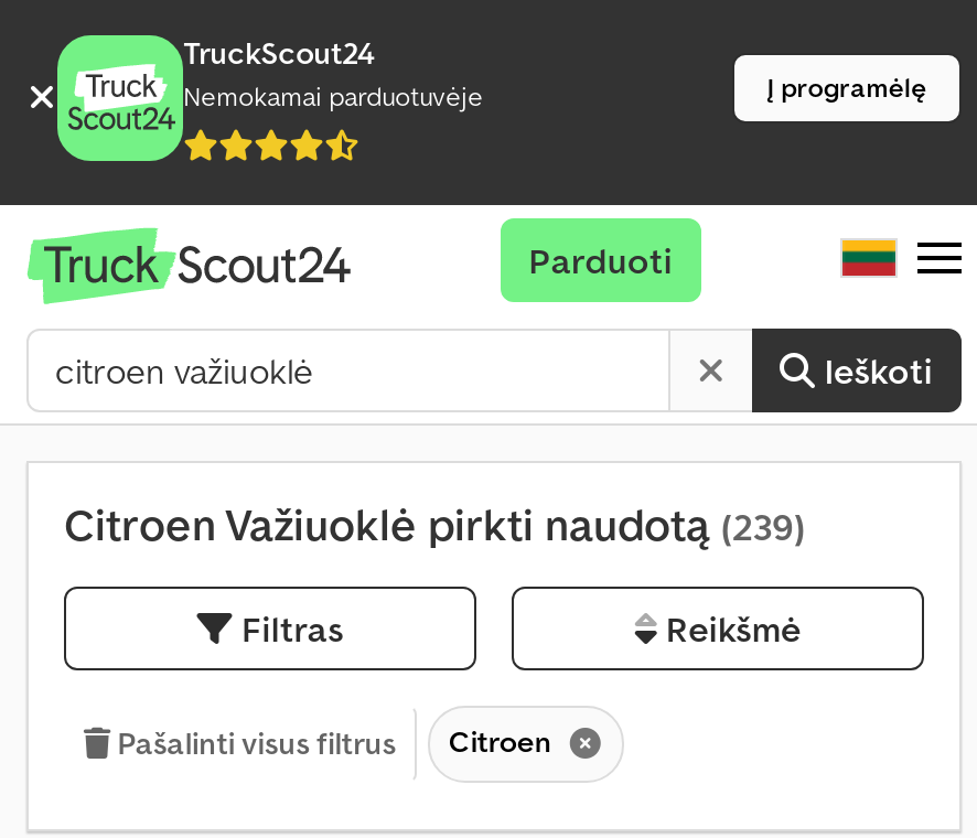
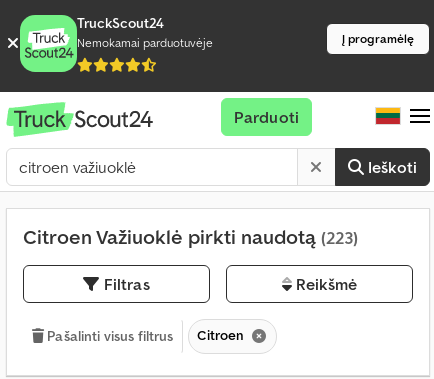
[64,496,805,554] Citroen Važiuoklė pirkti naudotą (239) -> [23,224,358,250] Citroen Važiuoklė pirkti naudotą (223)

